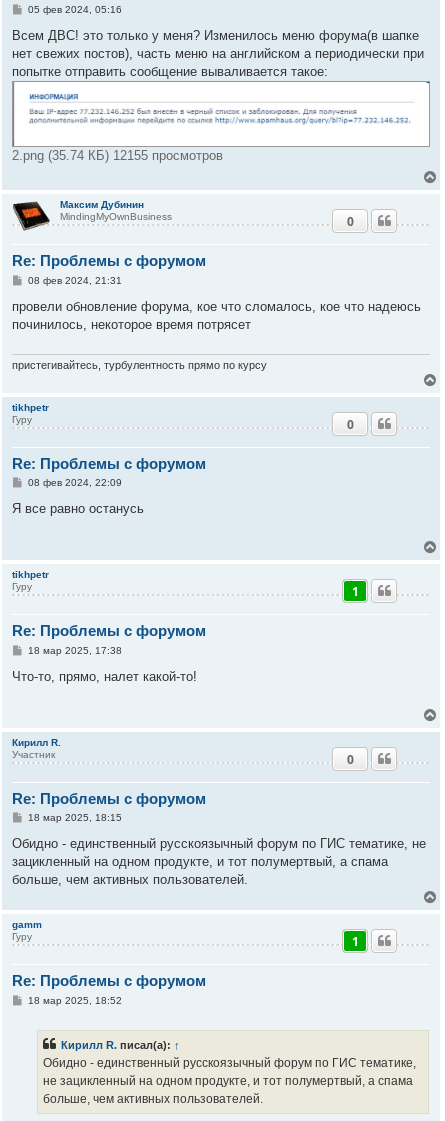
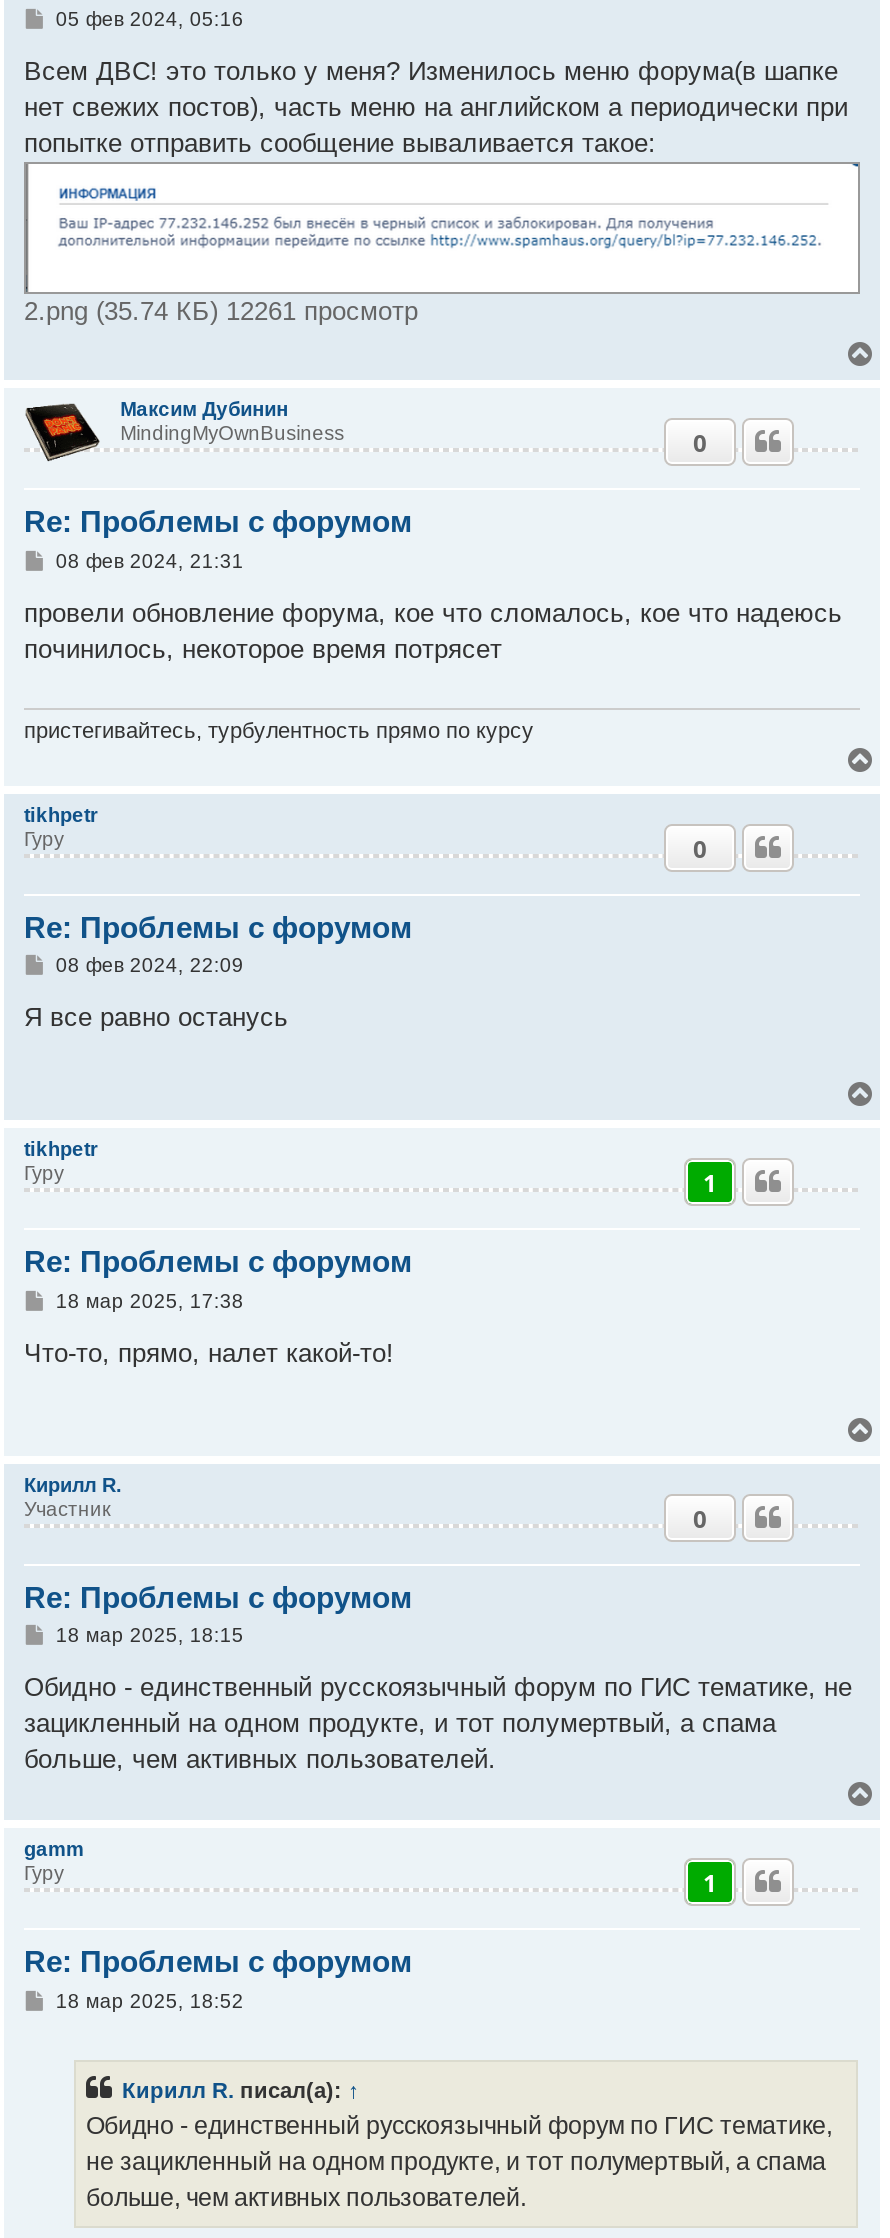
[12,148,223,163] 2.png (35.74 КБ) 12155 просмотров -> [24,297,418,327] 2.png (35.74 КБ) 12261 просмотр

